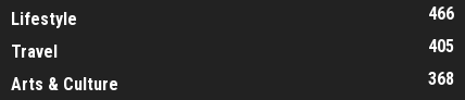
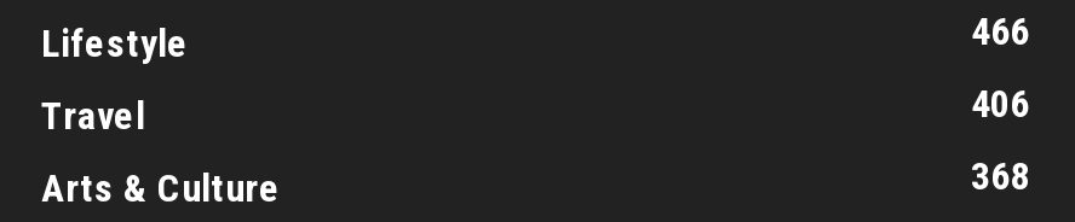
[428,36,454,57] 405 -> [971,81,1029,127] 406

